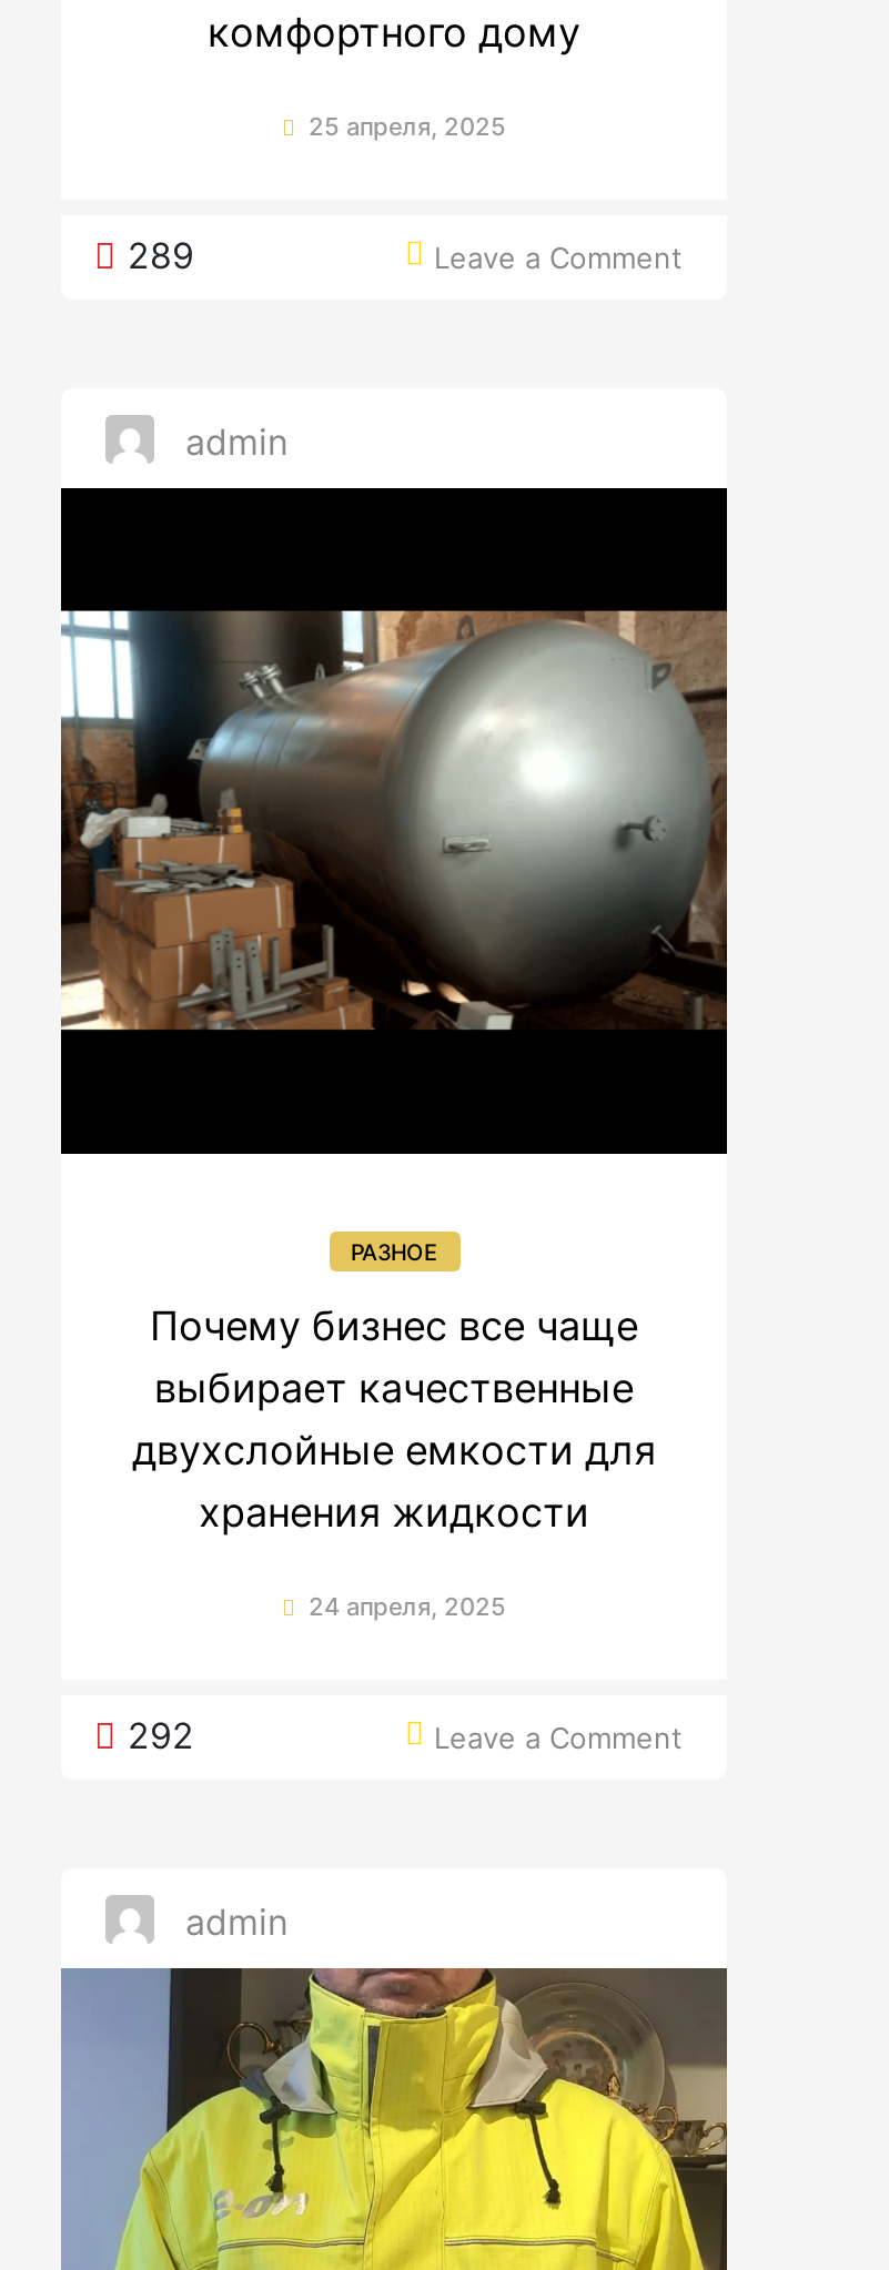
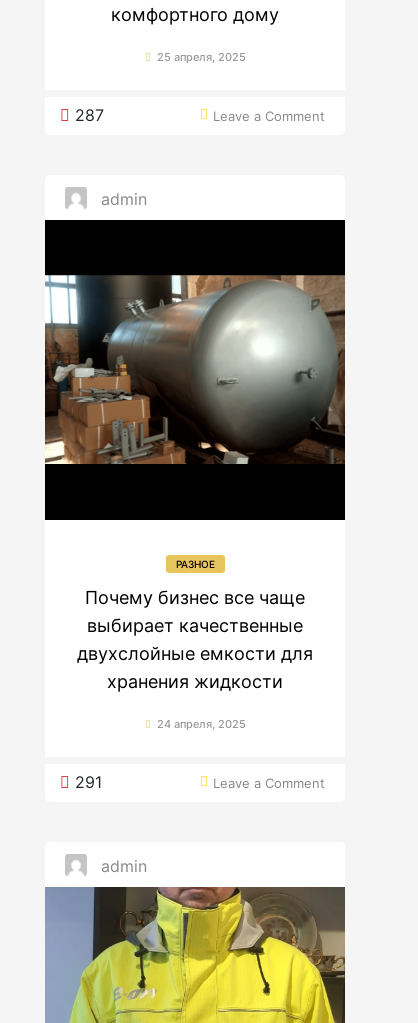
[117,233,194,277] 289 -> [70,105,104,125] 287
[117,1713,194,1757] 292 -> [70,772,102,792] 291

